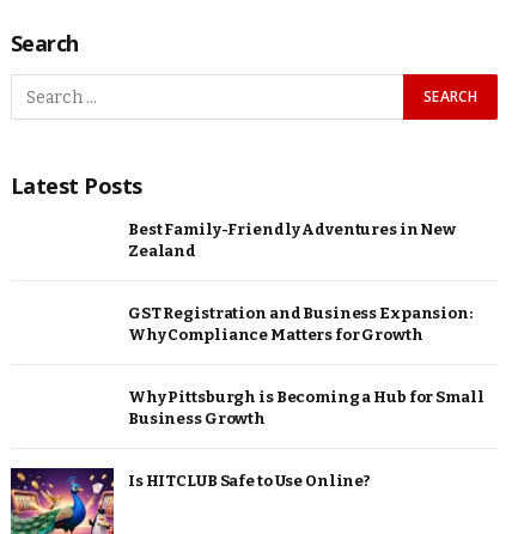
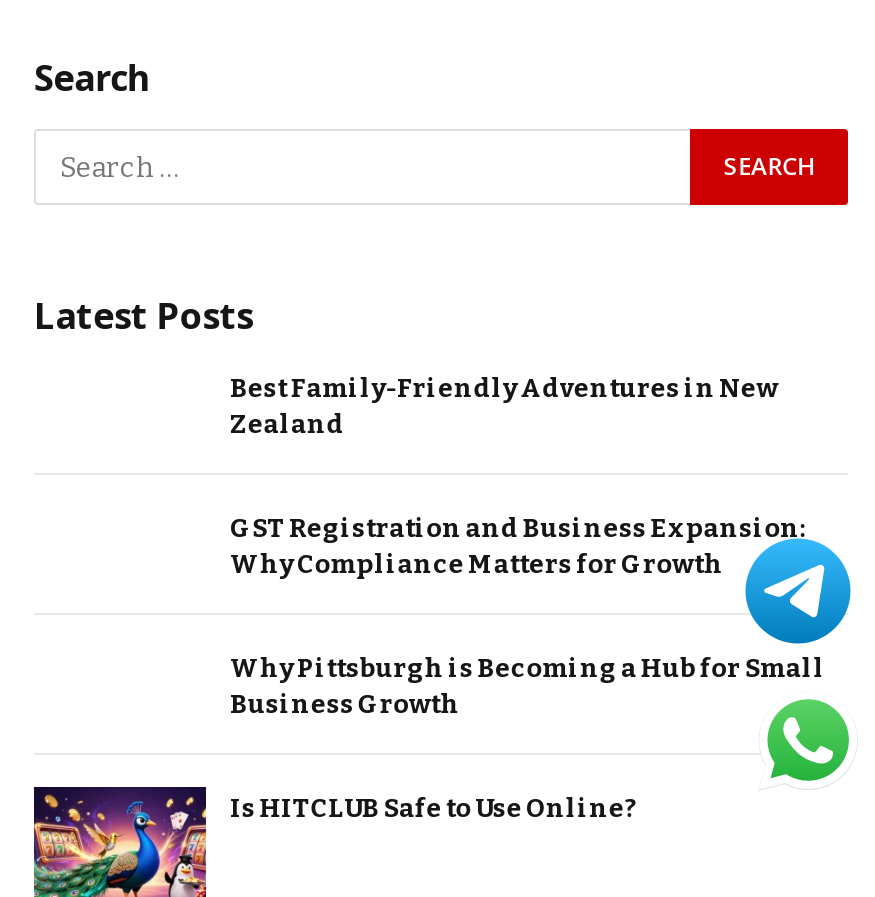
none -> [744,539,852,645] [image]
none -> [766,697,852,783] [image]

